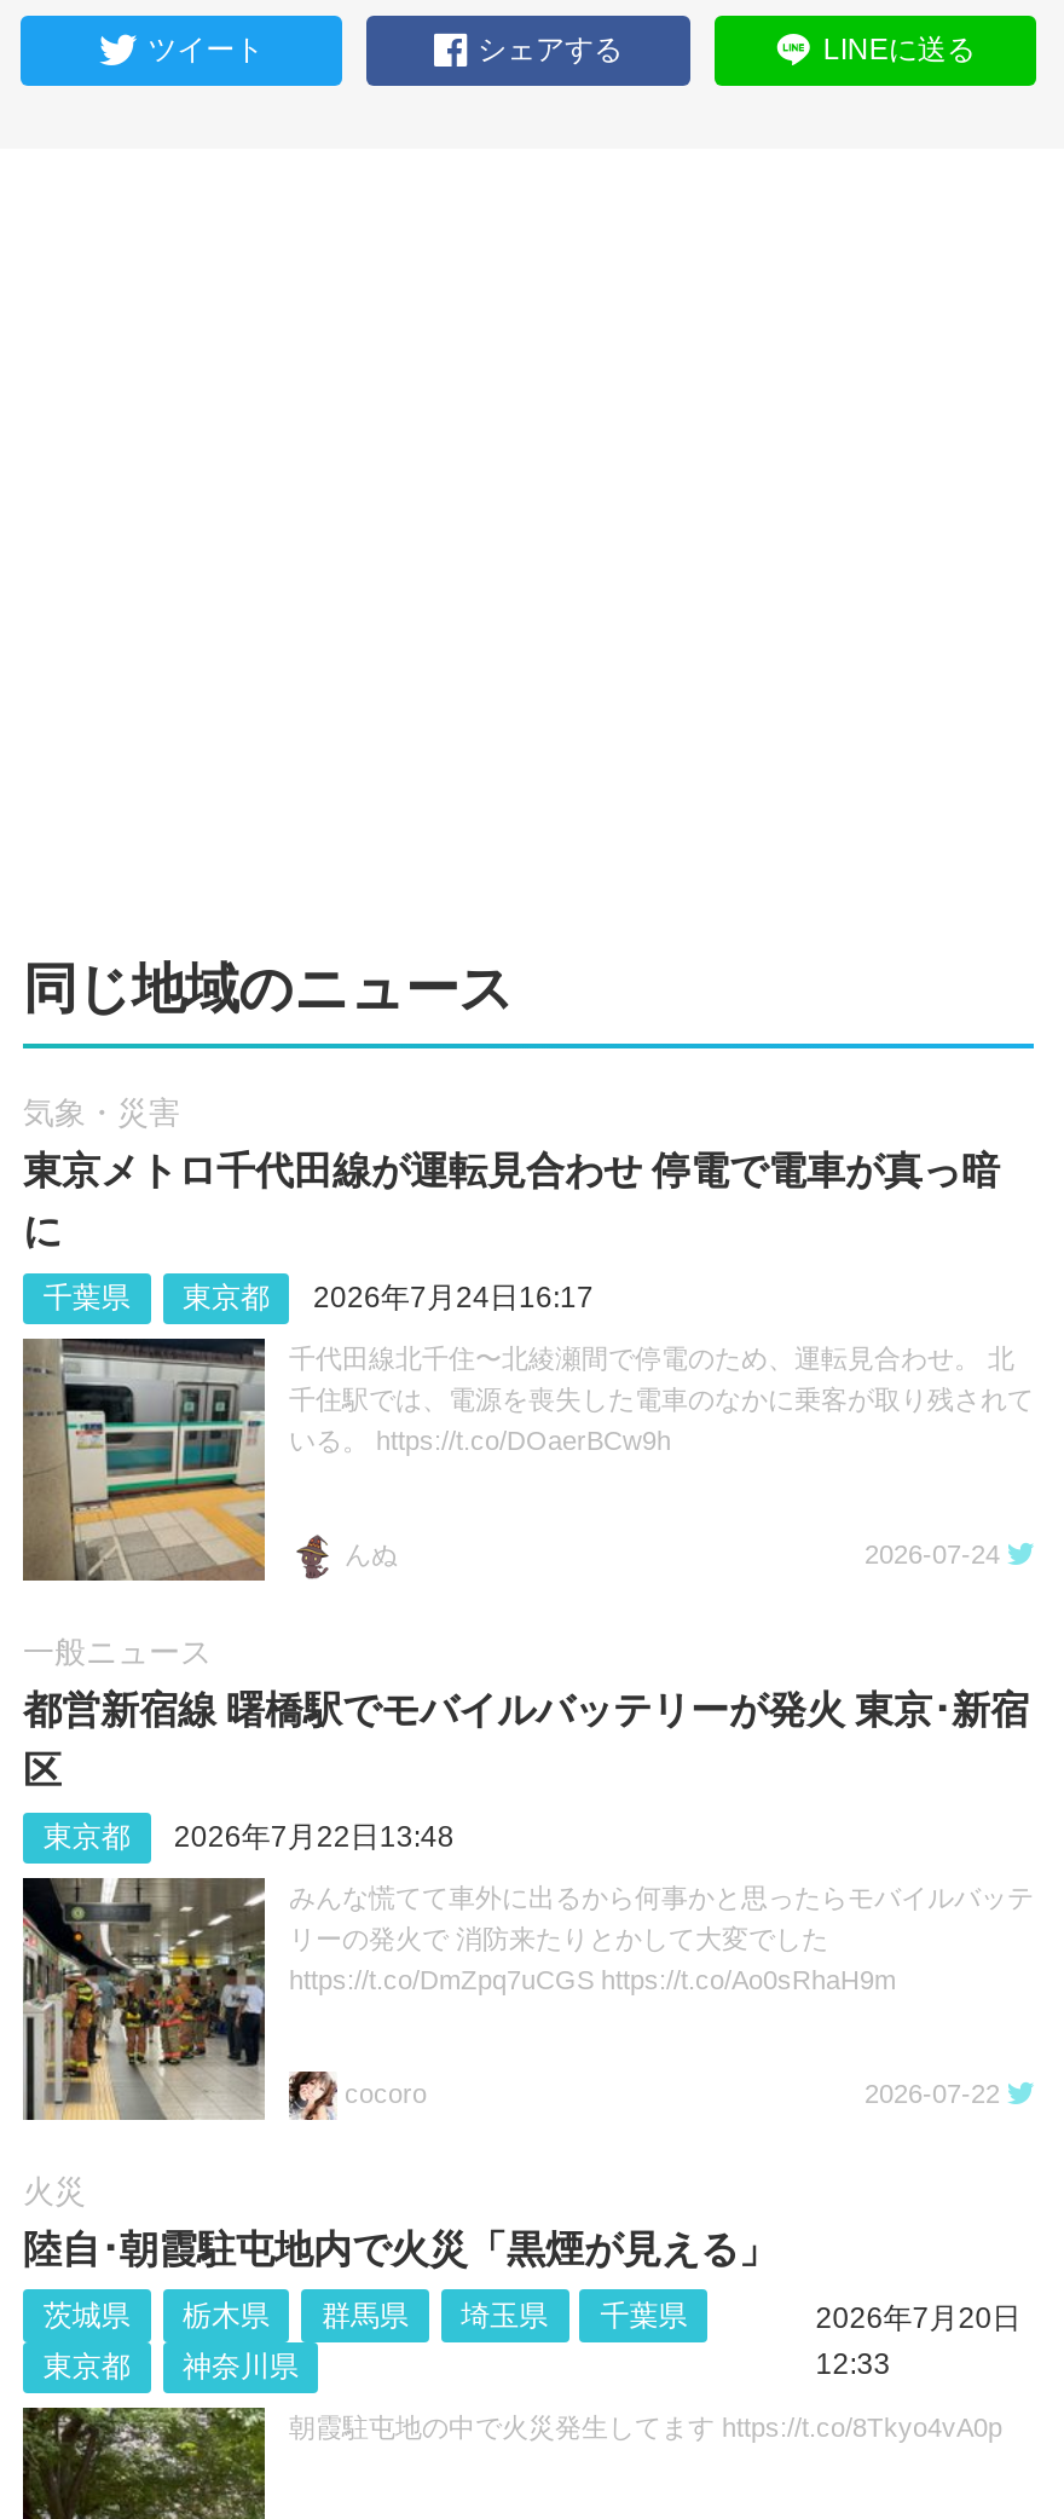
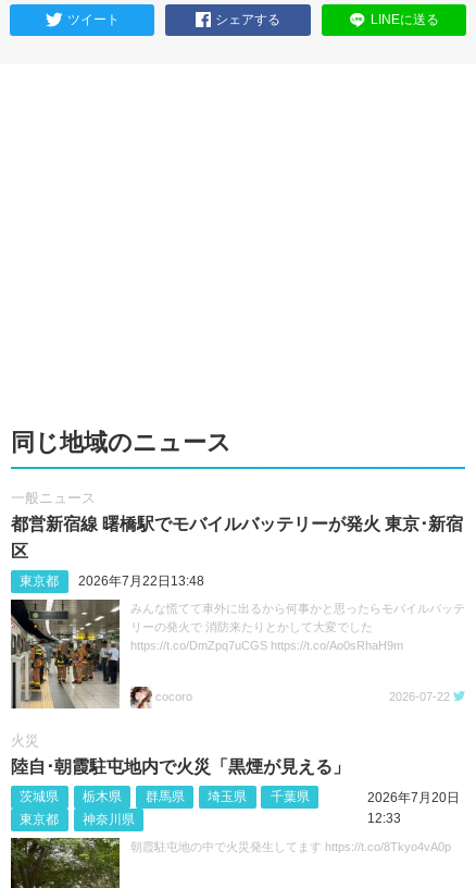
[21,1094,1034,1583] [image] | 気象・災害 | 東京メトロ千代田線が運転見合わせ 停電で電車が真っ暗 | に | 千葉県 | 東京都 | 2026年7月24日16:17 | 千代田線北千住〜北綾瀬間で停電のため、運転見合わせ。 北 | 千住駅では、電源を喪失した電車のなかに乗客が取り残されて | いる。 https://t.co/DOaerBCw9h -> none
[345,1540,1000,1569] んぬ | 2026-07-24 -> none

